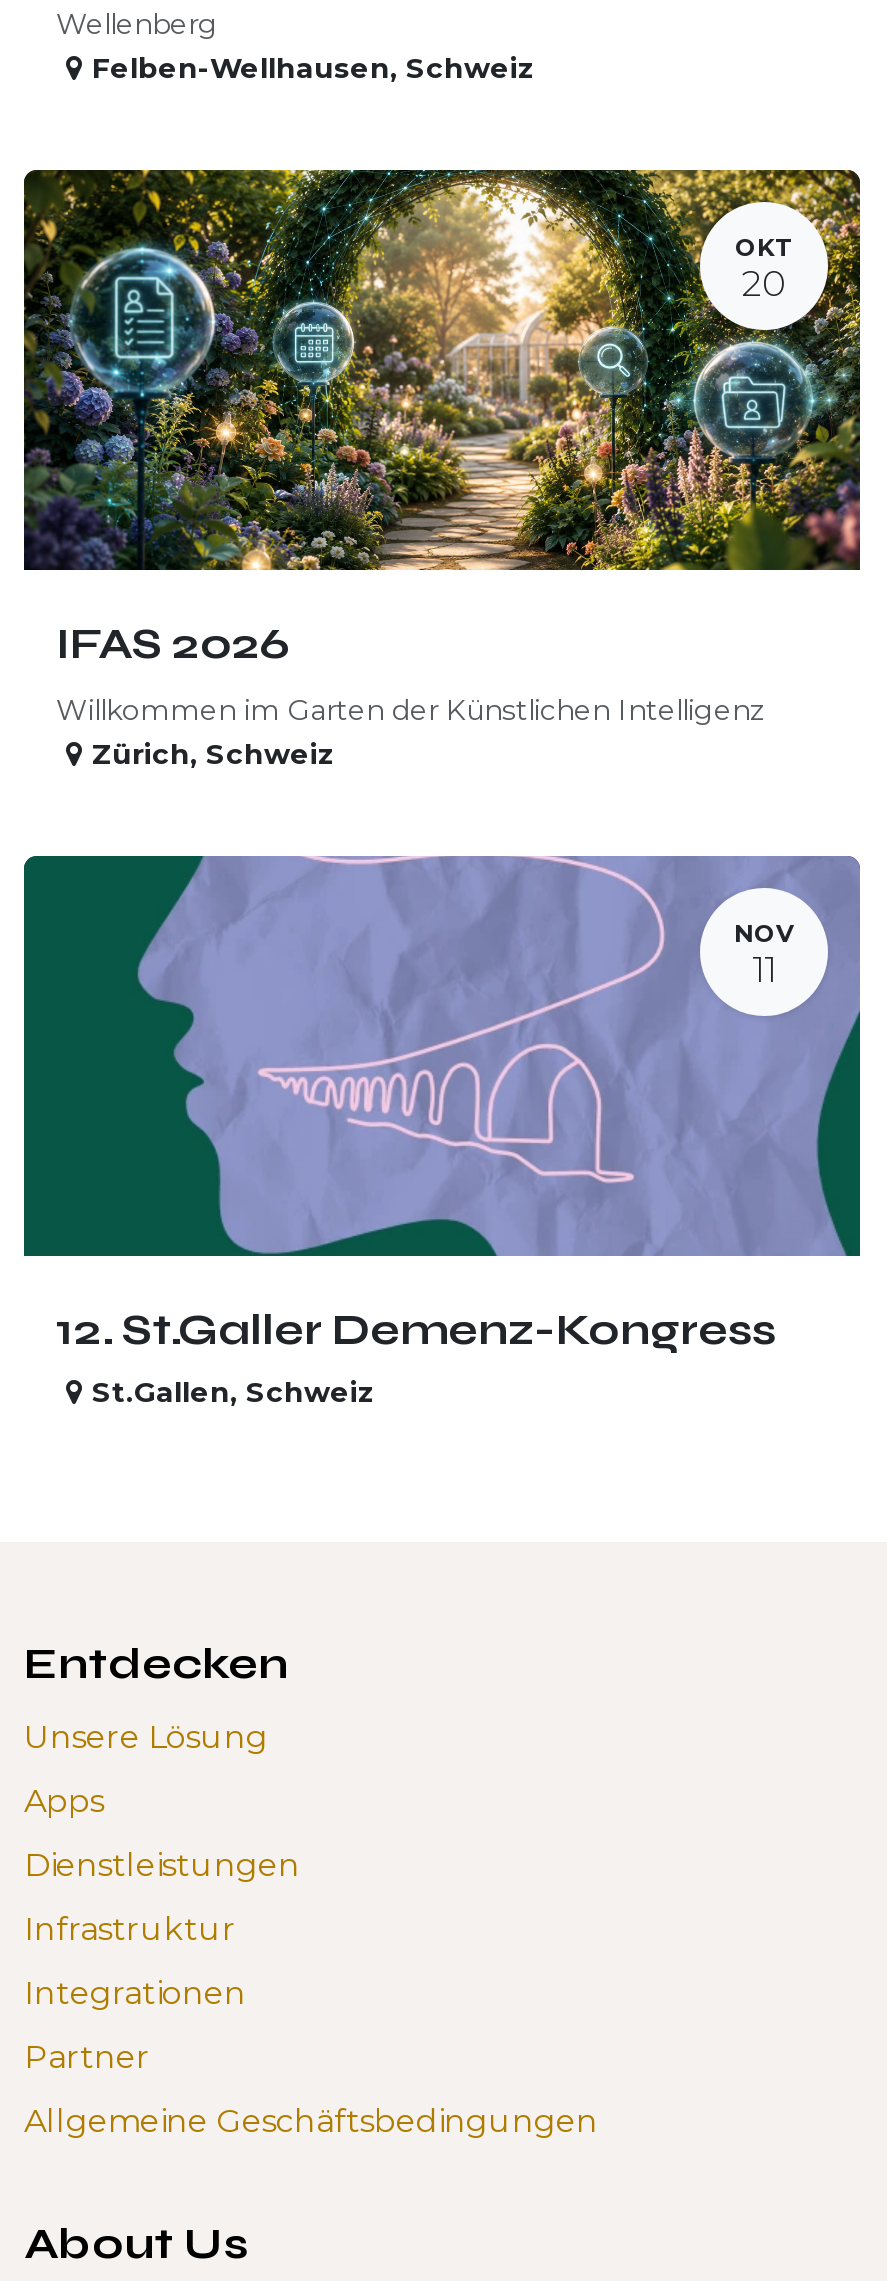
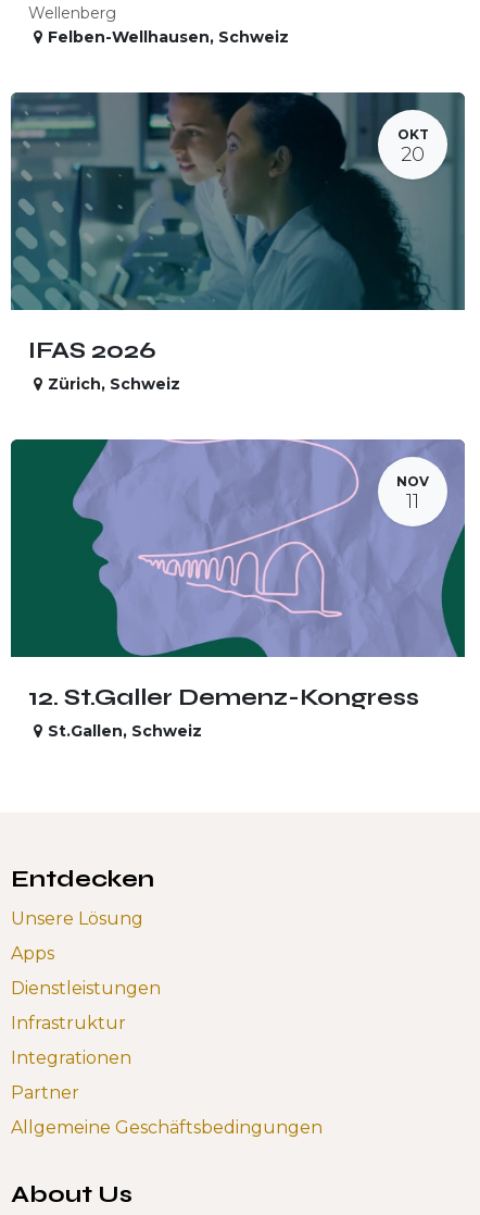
[22,168,862,572] [image] -> [10,91,466,311] [image]
[56,692,766,728] Willkommen im Garten der Künstlichen Intelligenz -> none

